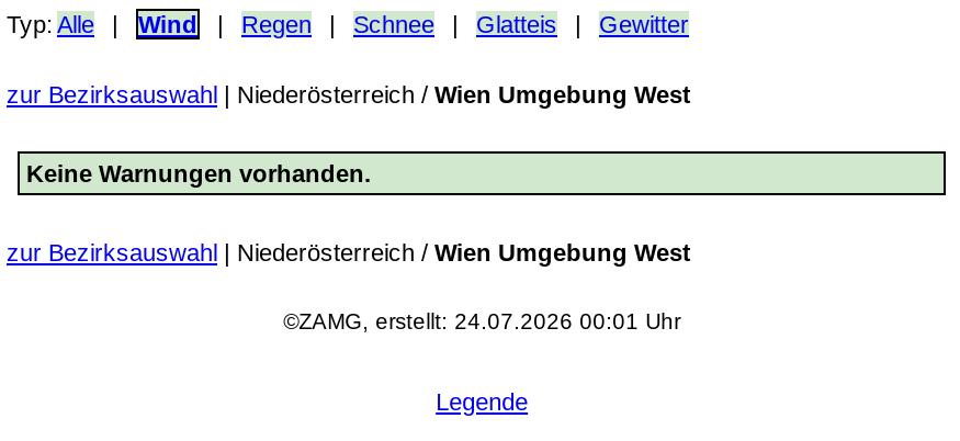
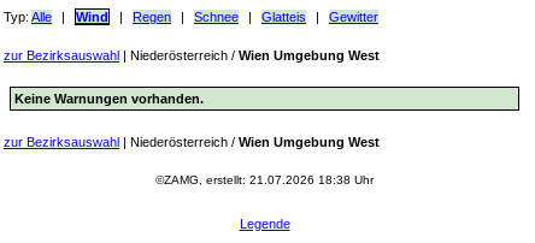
[283,309,680,333] ©ZAMG, erstellt: 24.07.2026 00:01 Uhr -> [156,173,374,186] ©ZAMG, erstellt: 21.07.2026 18:38 Uhr

